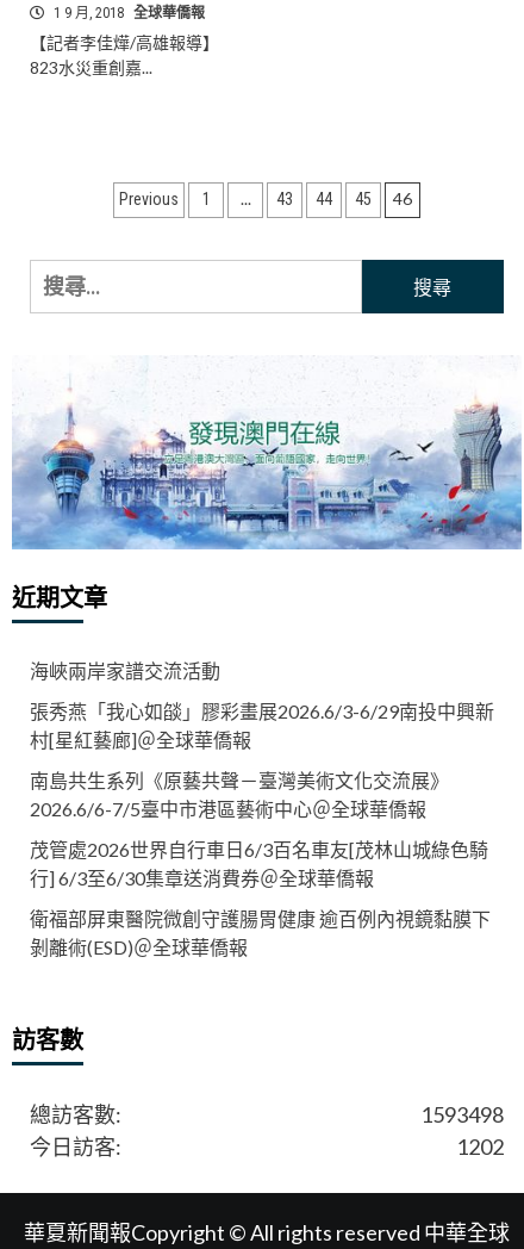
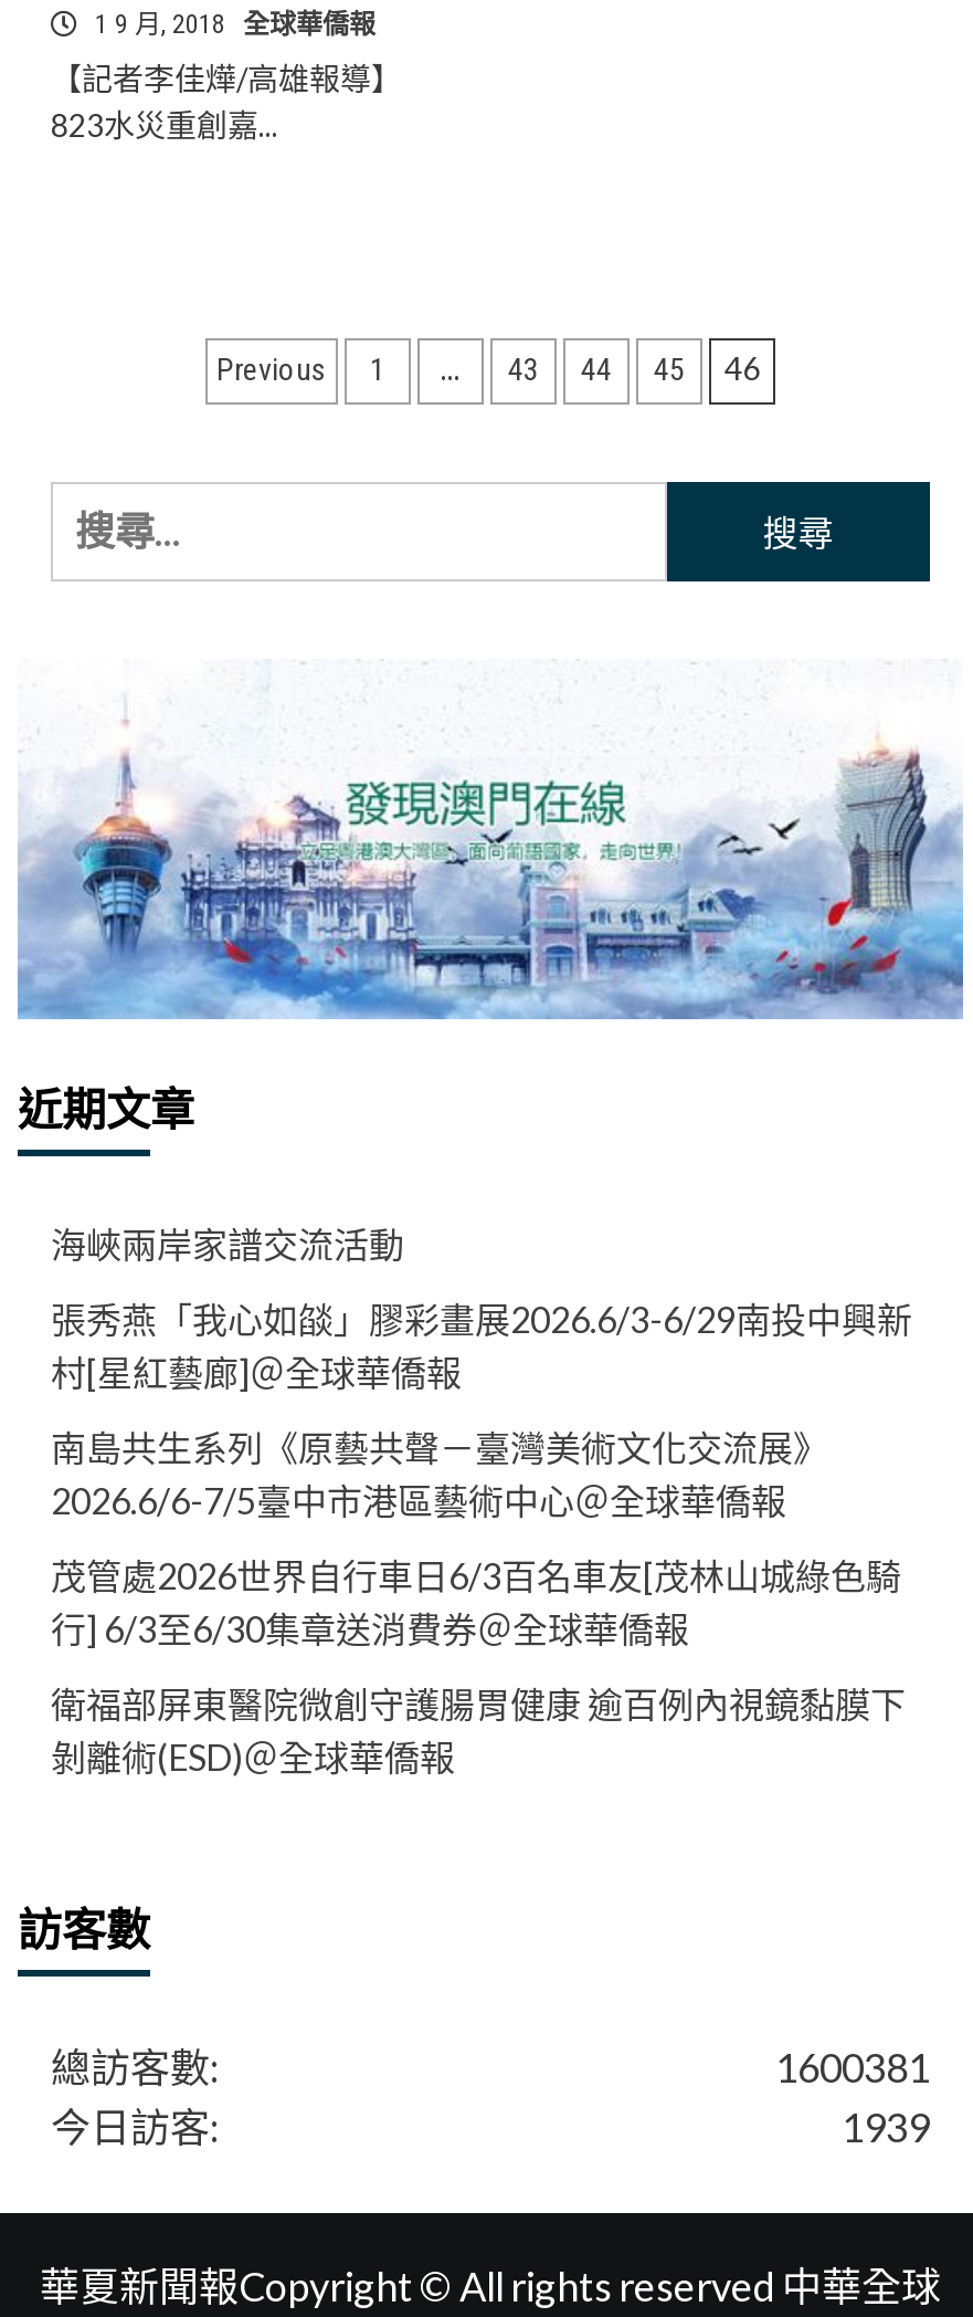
[420,1101,504,1127] 1593498 -> [775,2043,930,2091] 1600381
[456,1133,504,1160] 1202 -> [842,2103,930,2151] 1939

